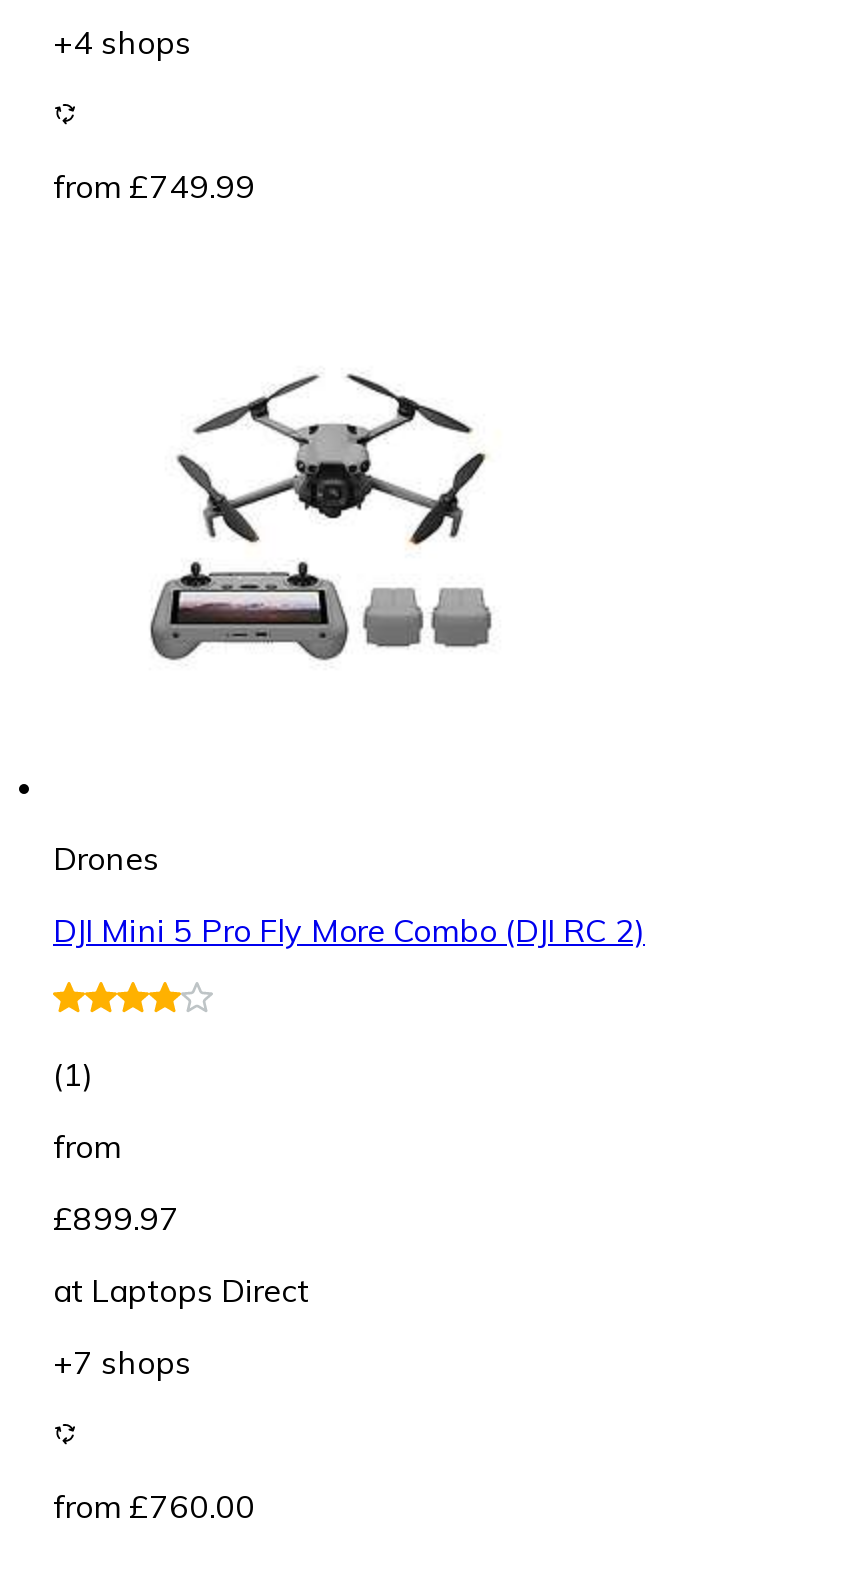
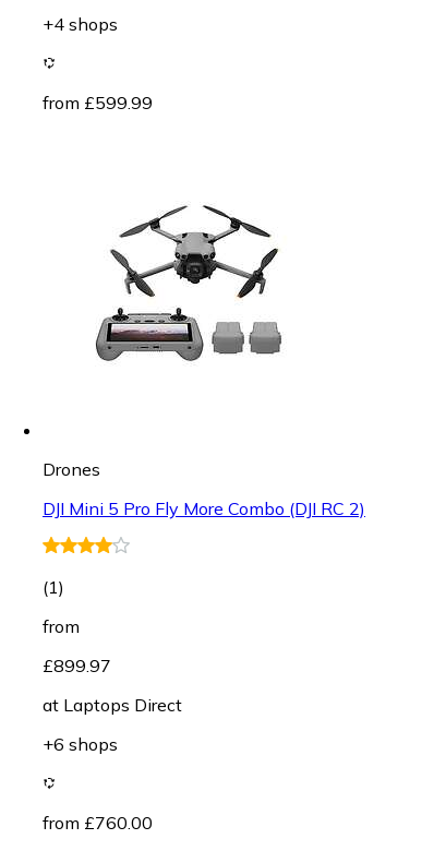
[53,167,255,207] from £749.99 -> [43,92,153,114] from £599.99
[53,1343,191,1383] +7 shops -> [43,734,118,755] +6 shops

